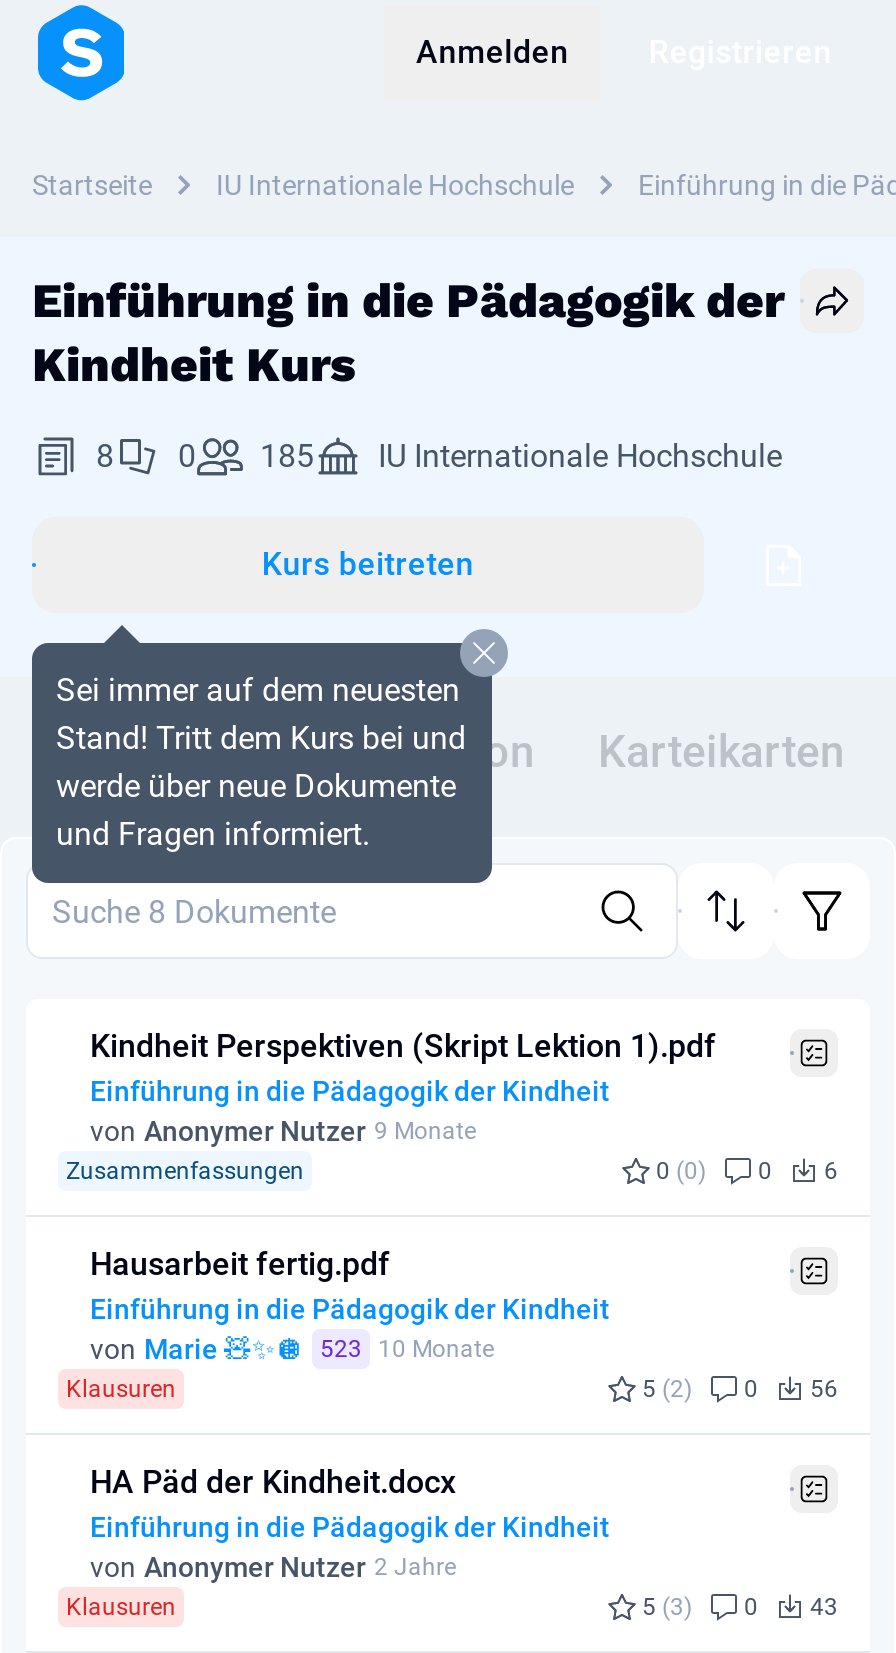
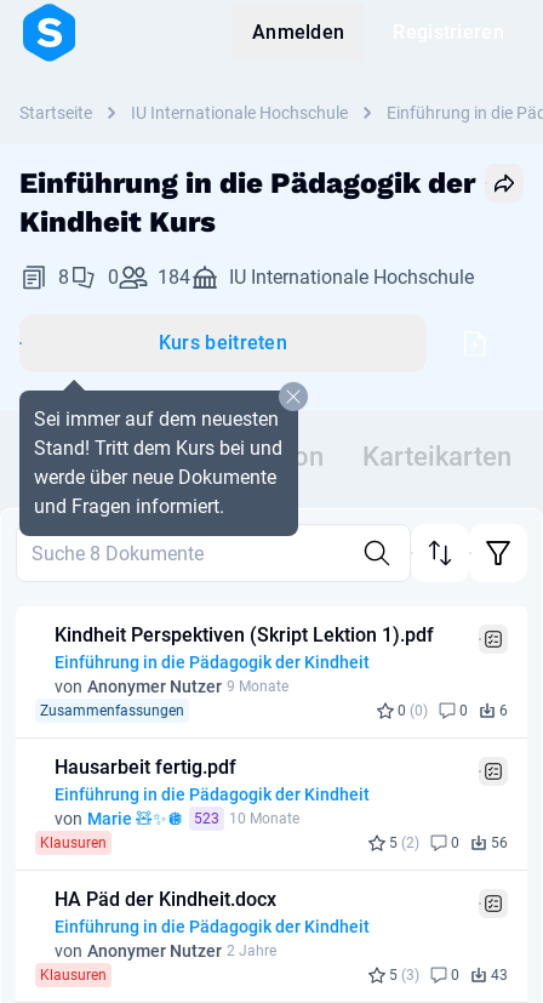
[96,437,782,475] 8 0 185 IU Internationale Hochschule -> [58,266,474,289] 8 0 184 IU Internationale Hochschule

